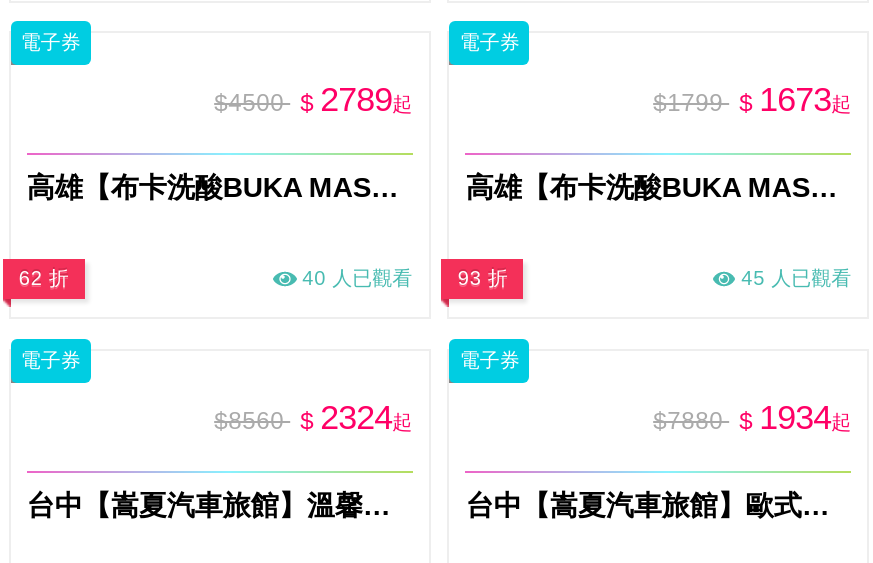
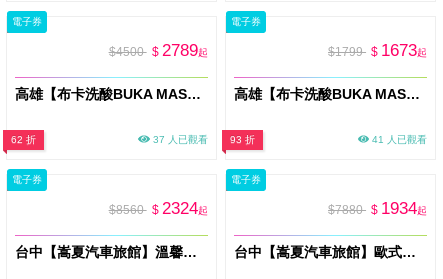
[296,268,412,290] 40 人已觀看 -> [150,134,208,145] 37 人已觀看
[735,268,851,290] 45 人已觀看 -> [369,134,427,145] 41 人已觀看

